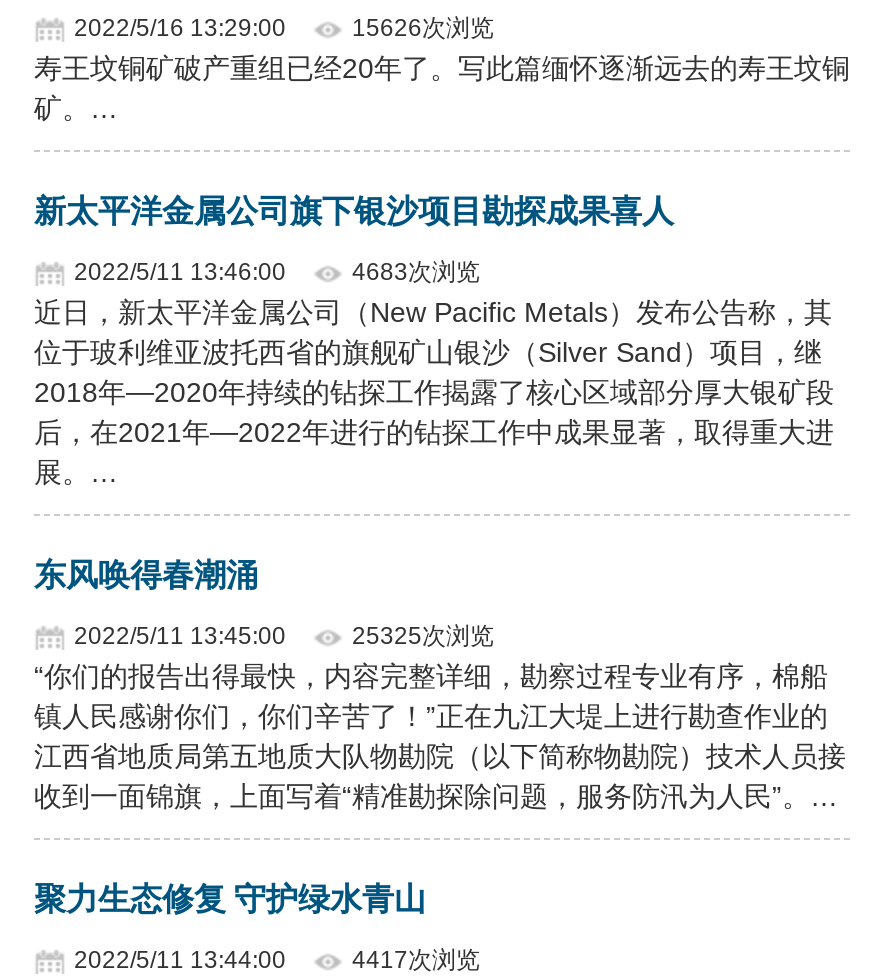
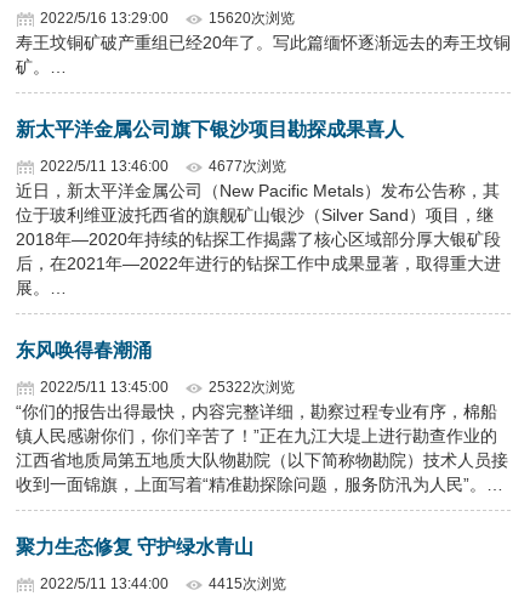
[352,14,494,42] 15626次浏览 -> [209,10,295,27] 15620次浏览
[352,258,480,286] 4683次浏览 -> [209,158,286,175] 4677次浏览
[352,622,494,650] 25325次浏览 -> [209,379,295,396] 25322次浏览
[352,946,480,974] 4417次浏览 -> [209,575,286,592] 4415次浏览

